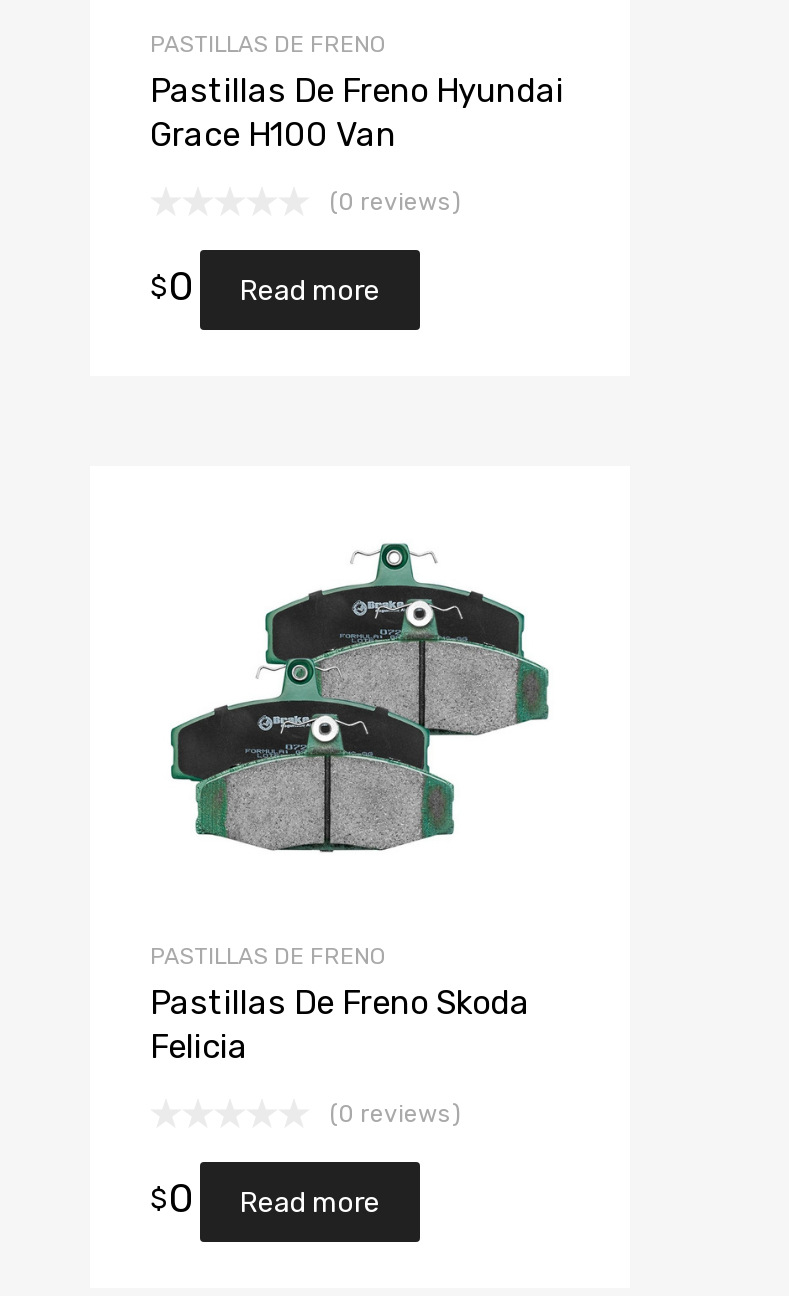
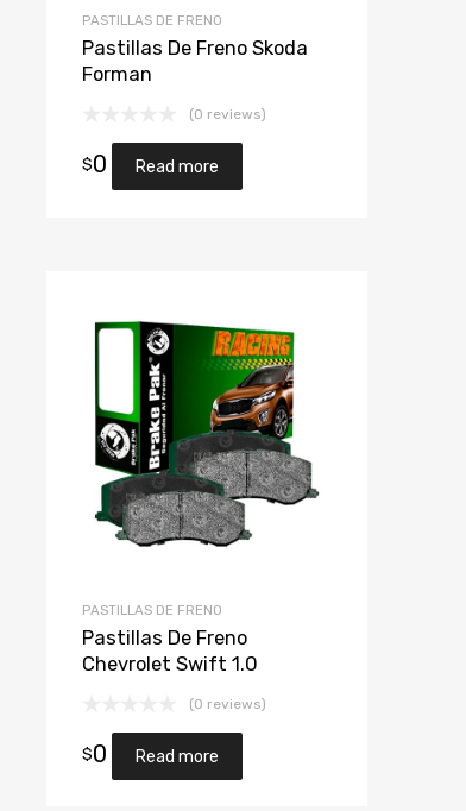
[150,72,564,154] Pastillas De Freno Hyundai | Grace H100 Van -> [82,64,152,86] Forman
[170,541,550,853] [image] -> [94,320,320,548] [image]
moved [150,984,530,1022] -> [82,37,308,60]: Pastillas De Freno Skoda
[150,1028,248,1066] Felicia -> [82,627,258,675] Pastillas De Freno | Chevrolet Swift 1.0

